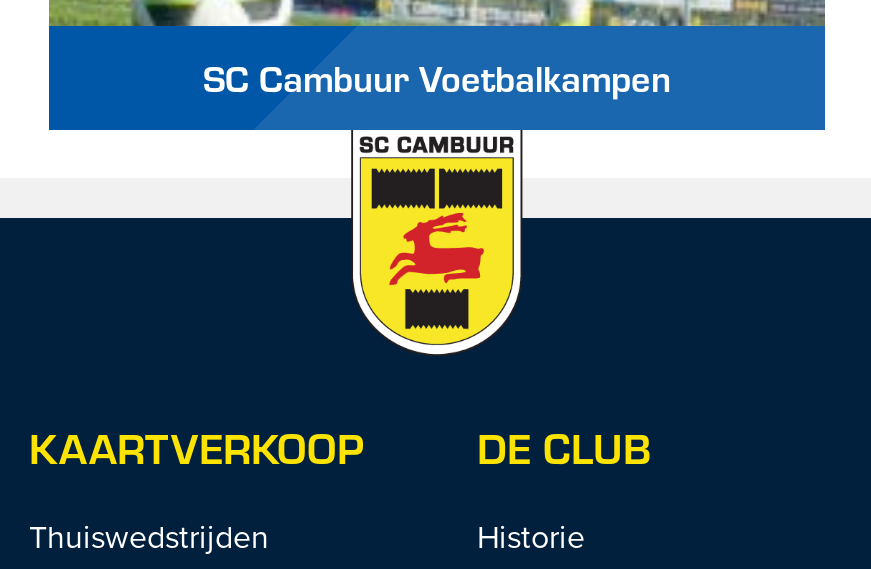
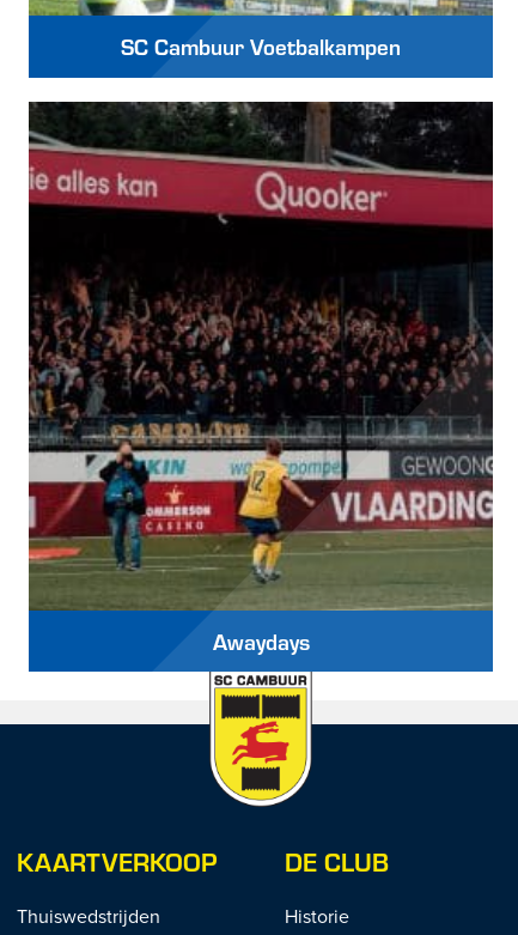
none -> [28,79,494,656] [image] | Awaydays

